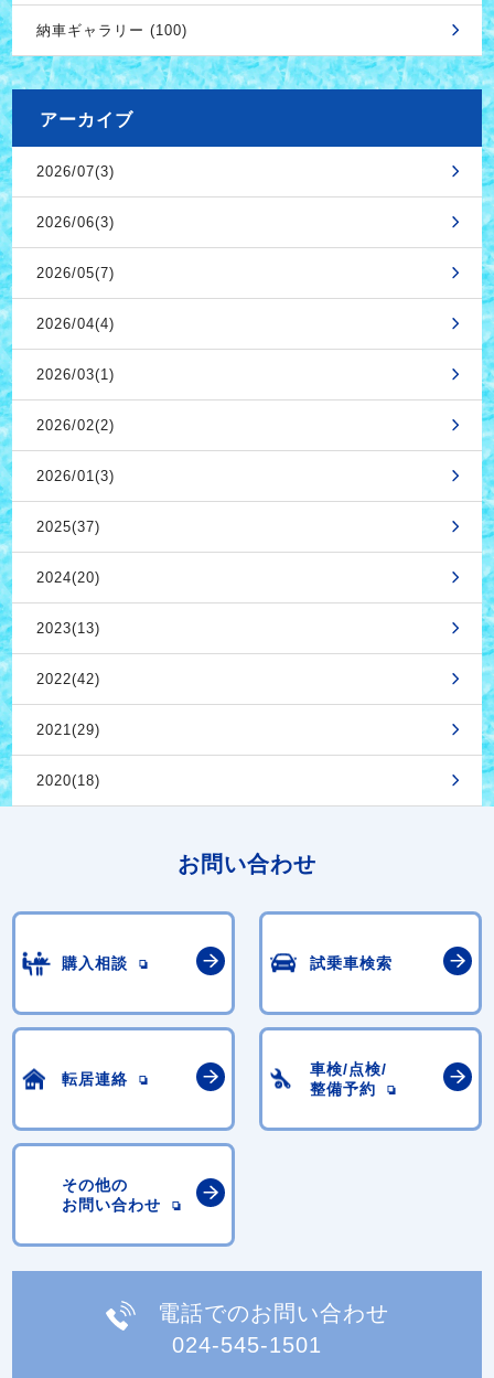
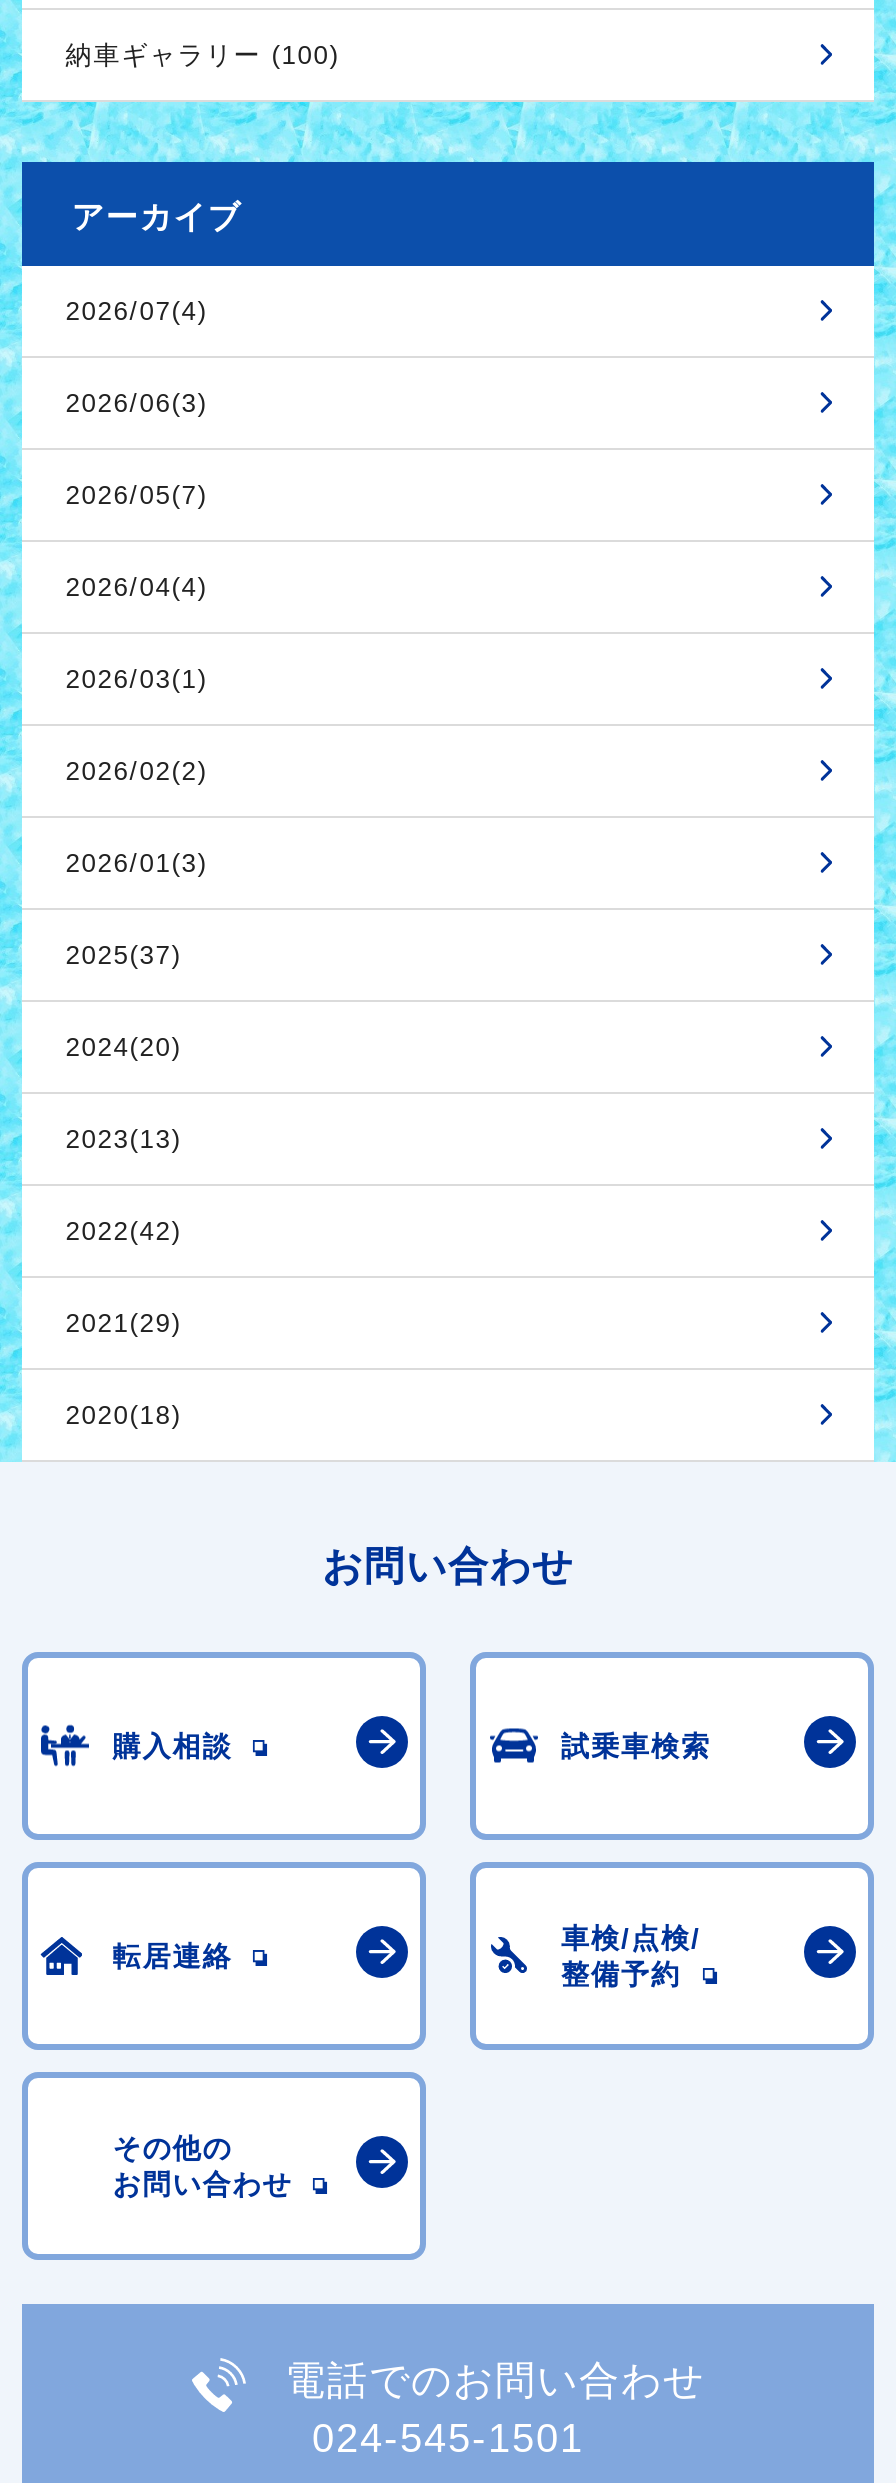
[36,163,114,180] 2026/07(3) -> [66,296,208,326] 2026/07(4)

